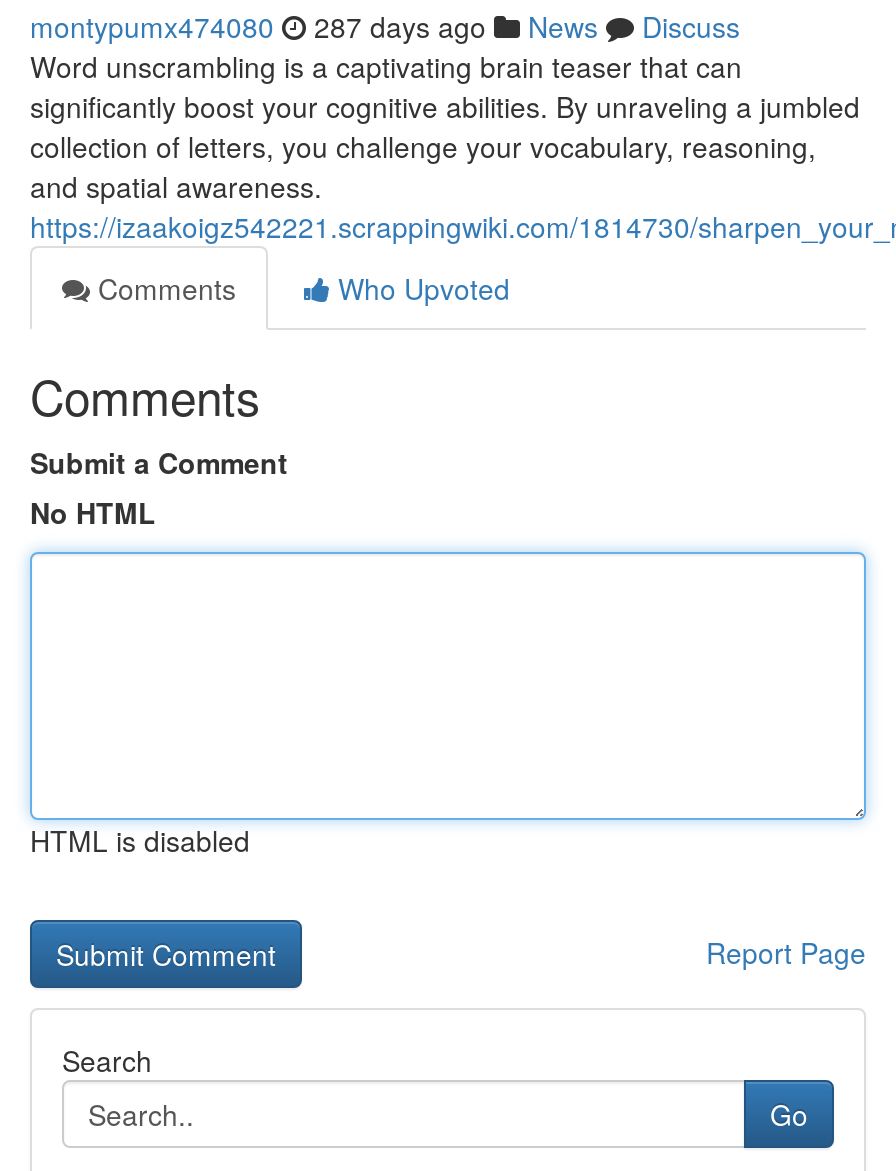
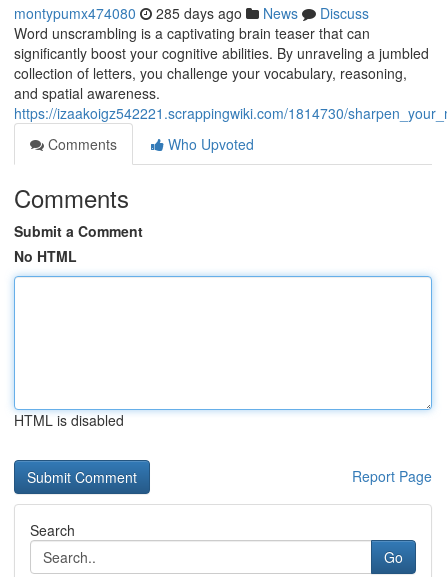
[30,6,740,46] montypumx474080 287 days ago News Discuss -> [14,3,369,23] montypumx474080 285 days ago News Discuss

